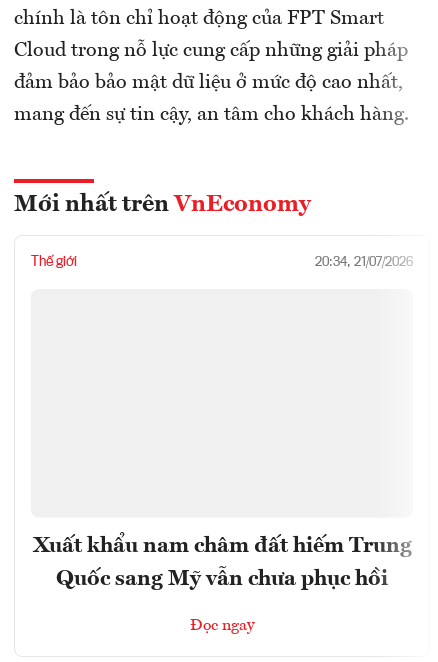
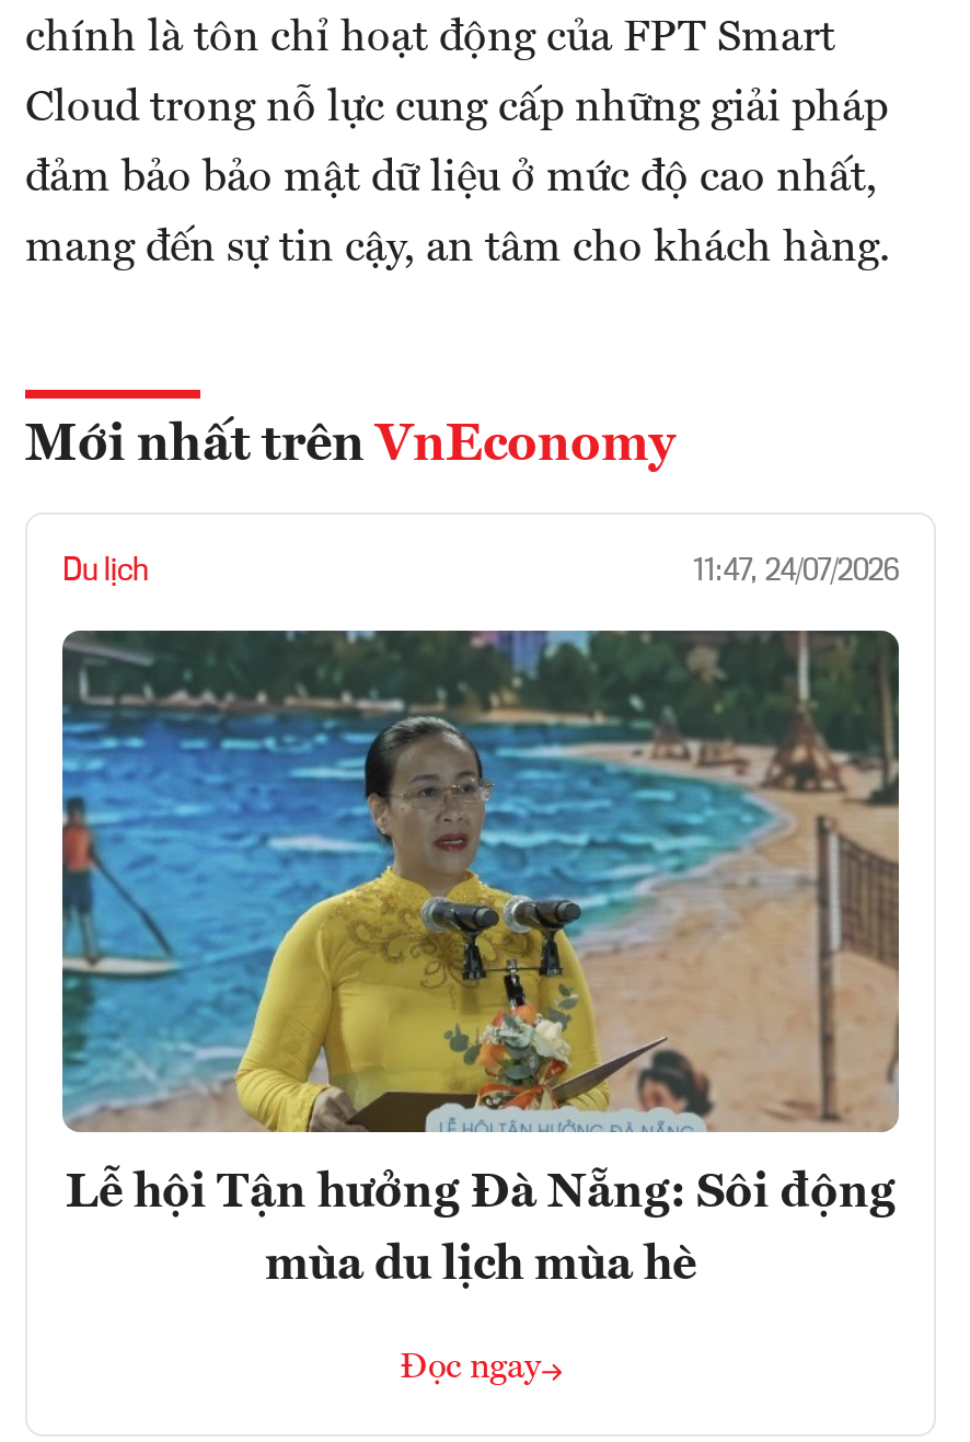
none -> [60,628,901,1134] [image]
[31,255,413,269] Thế giới | 20:34, 21/07/2026 -> [62,556,899,587] Du lịch | 11:47, 24/07/2026
[32,535,411,557] Xuất khẩu nam châm đất hiếm Trung -> [66,1170,896,1218] Lễ hội Tận hưởng Đà Nẵng: Sôi động
[56,568,388,590] Quốc sang Mỹ vẫn chưa phục hồi -> [265,1242,696,1290] mùa du lịch mùa hè

